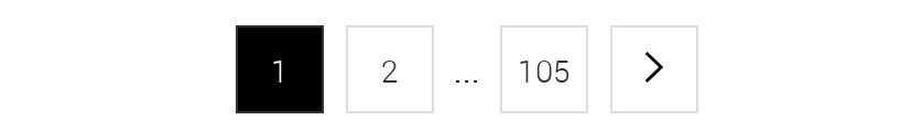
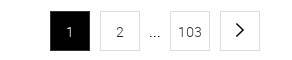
[518,50,571,91] 105 -> [178,22,202,41] 103

